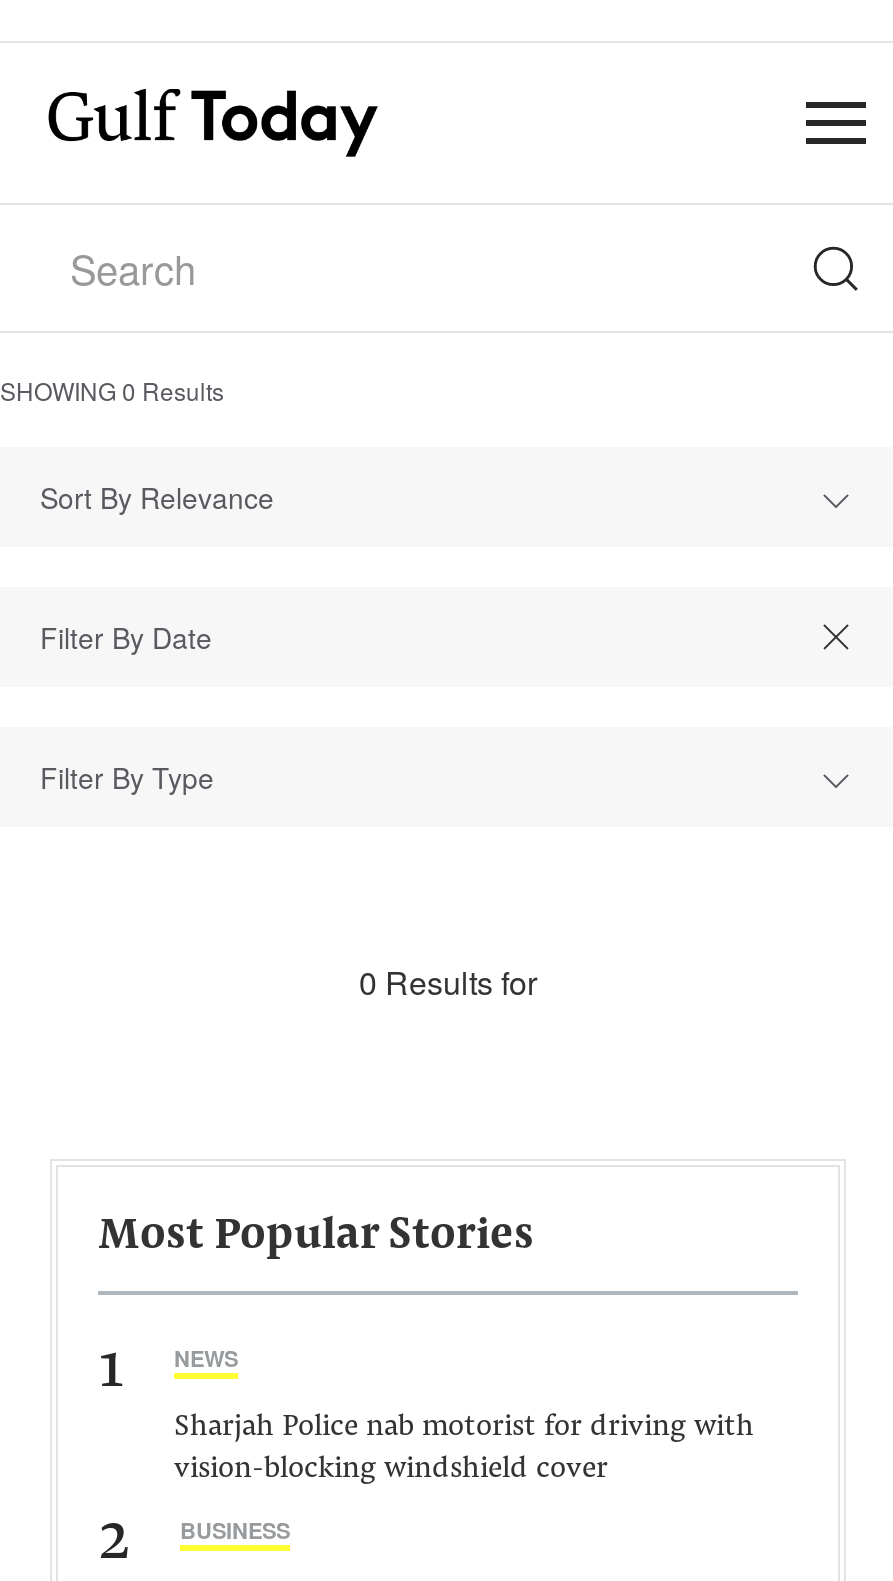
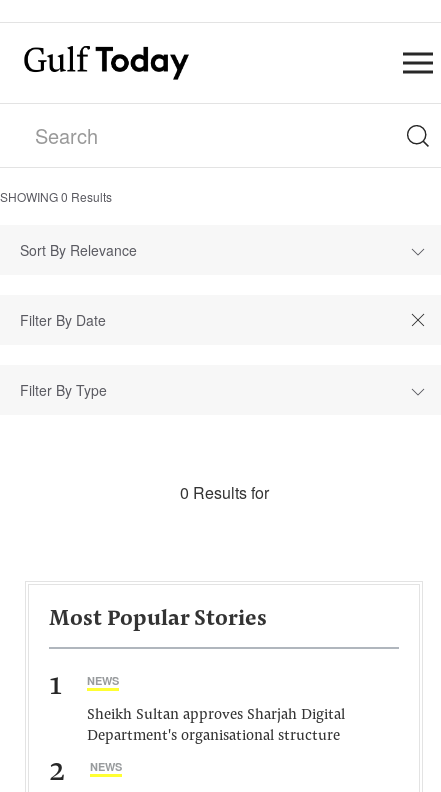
[174,1413,754,1485] Sharjah Police nab motorist for driving with | vision-blocking windshield cover -> [87,708,345,744] Sheikh Sultan approves Sharjah Digital | Department's organisational structure
[180,1515,290,1545] BUSINESS -> [90,759,122,774] NEWS

